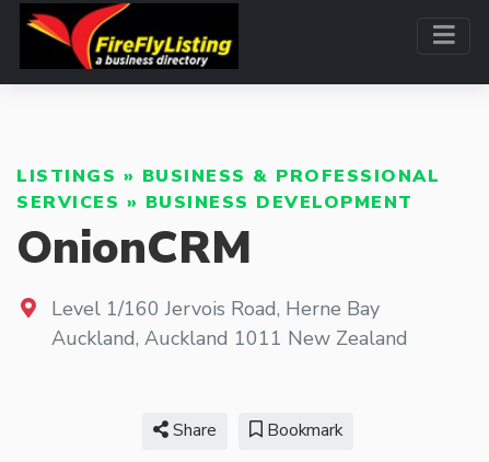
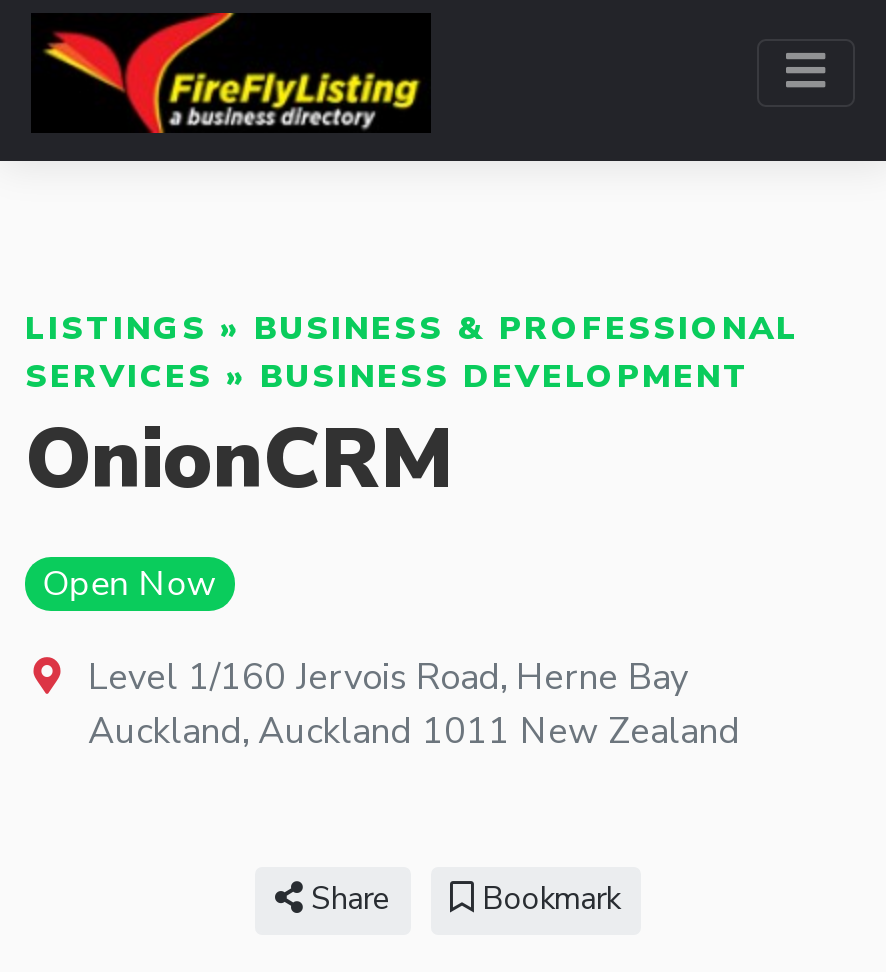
none -> [43,559,217,607] Open Now

